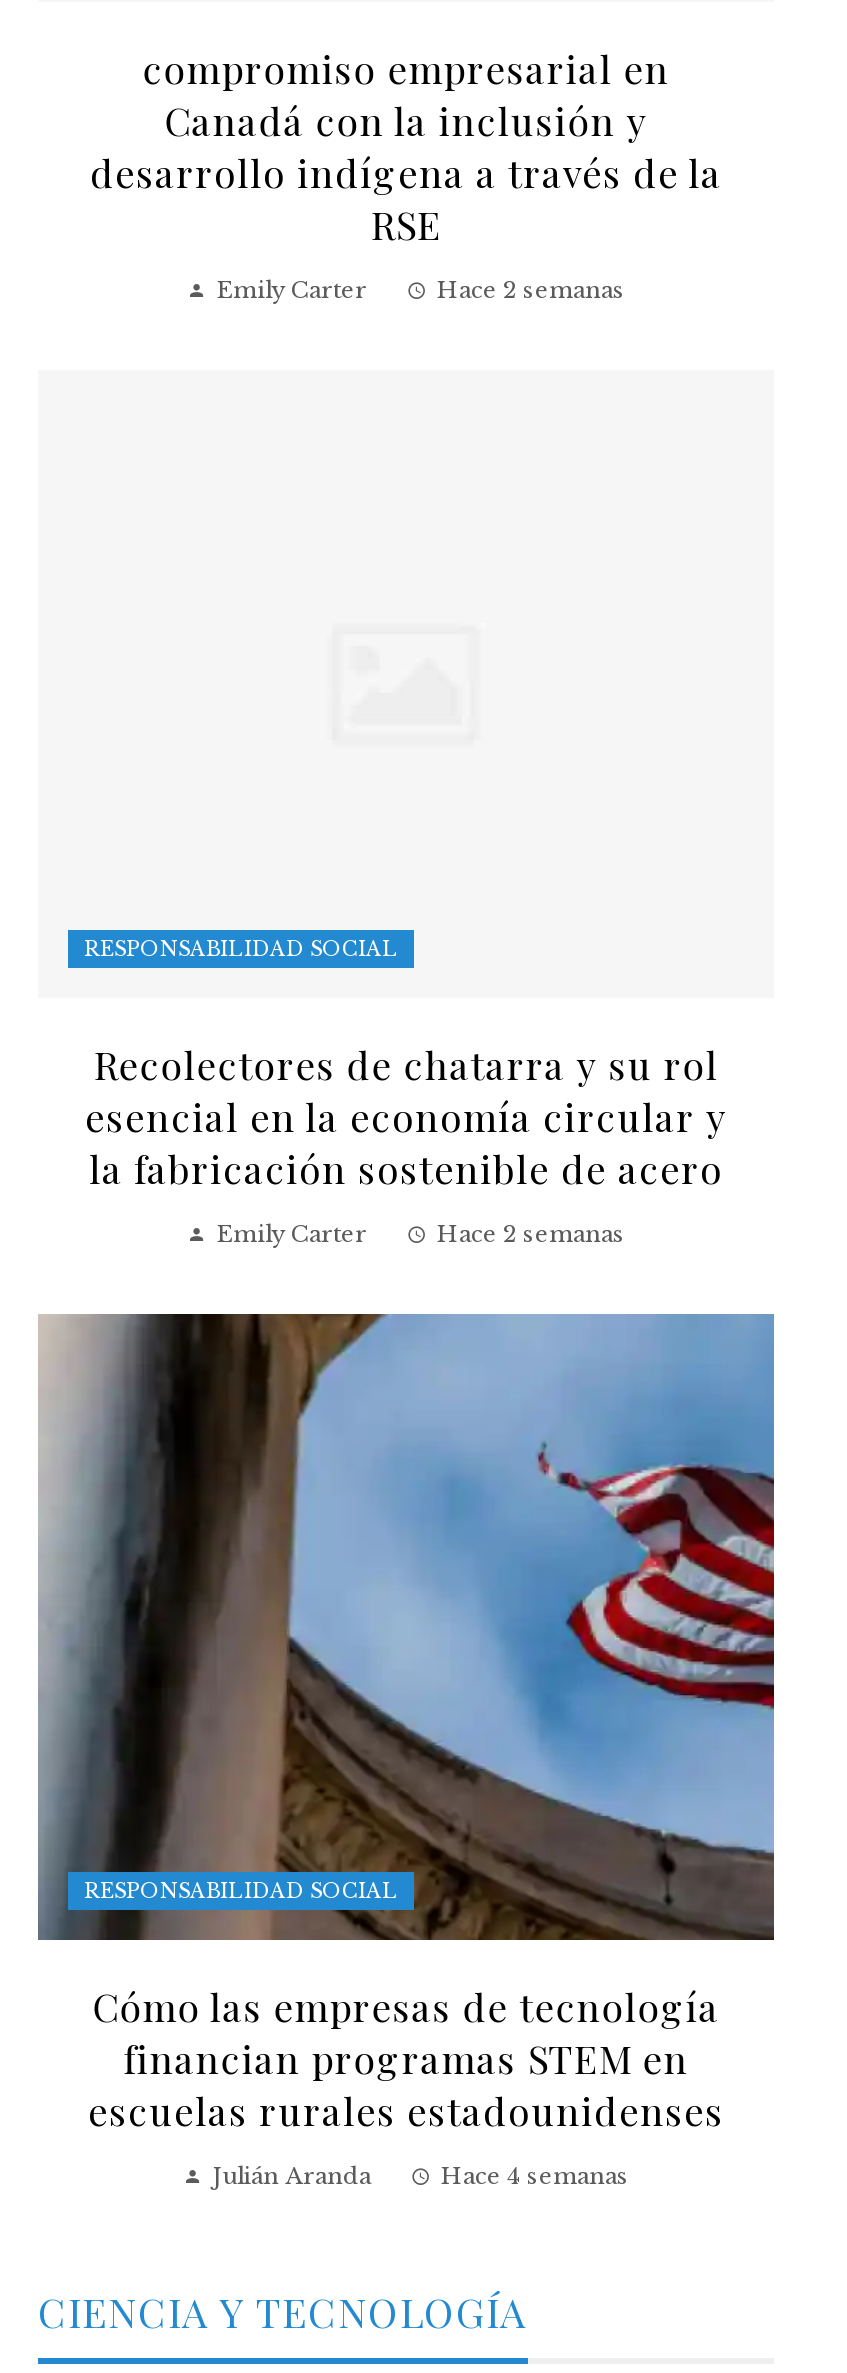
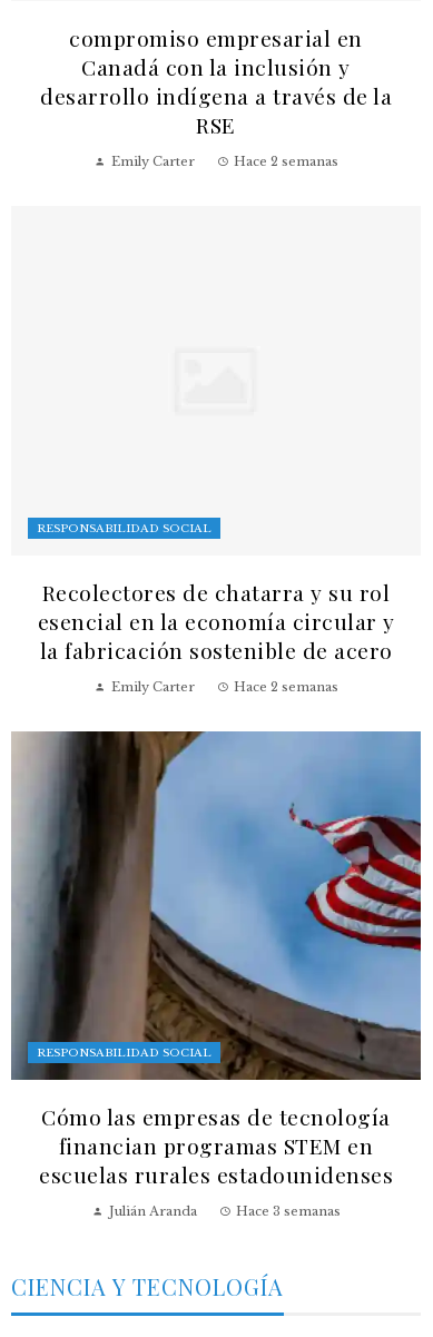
[441,2162,629,2190] Hace 4 semanas -> [235,1204,340,1219] Hace 3 semanas

